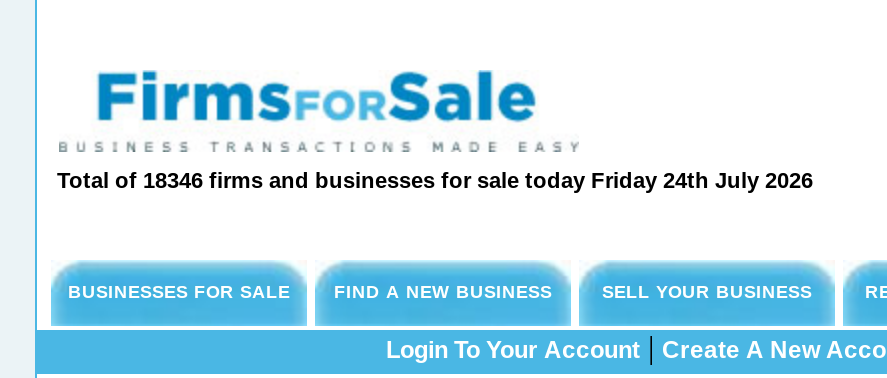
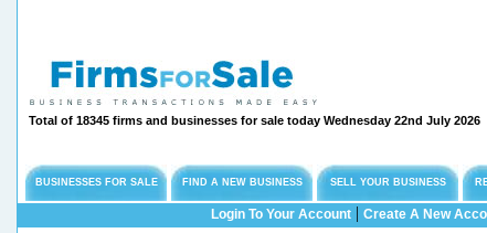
[57,168,813,192] Total of 18346 firms and businesses for sale today Friday 24th July 2026 -> [29,114,480,127] Total of 18345 firms and businesses for sale today Wednesday 22nd July 2026

